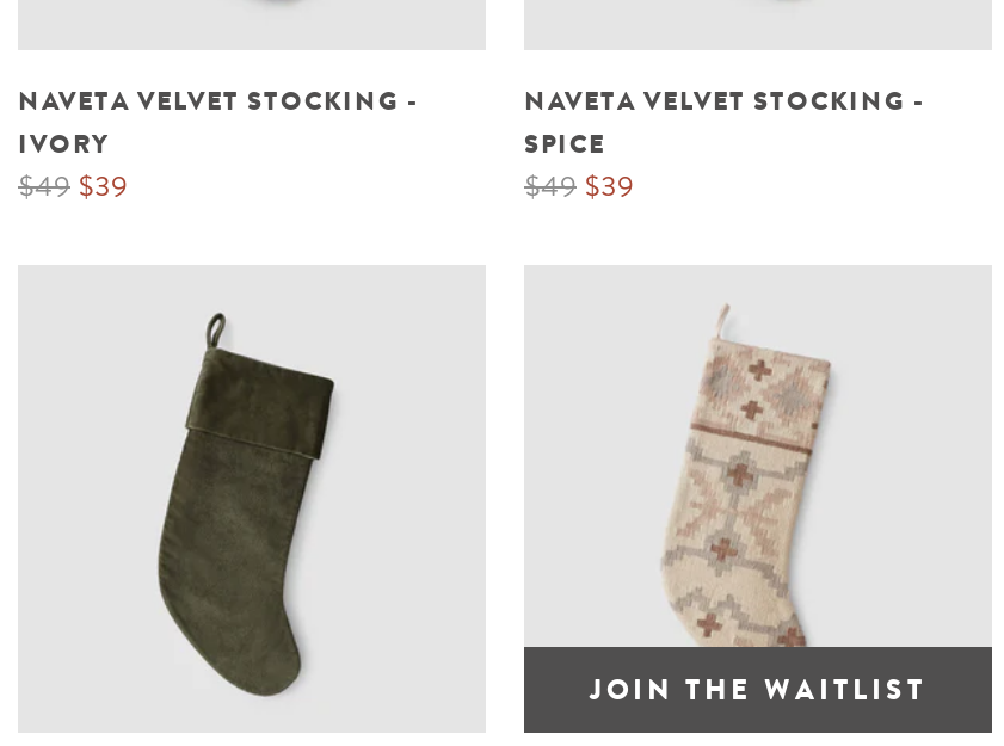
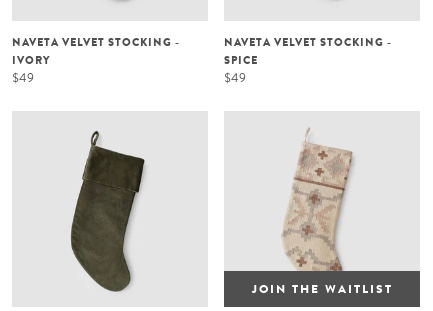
[18,167,128,203] $49 $39 -> [12,70,34,85] $49
[524,167,634,203] $49 $39 -> [224,70,246,85] $49

